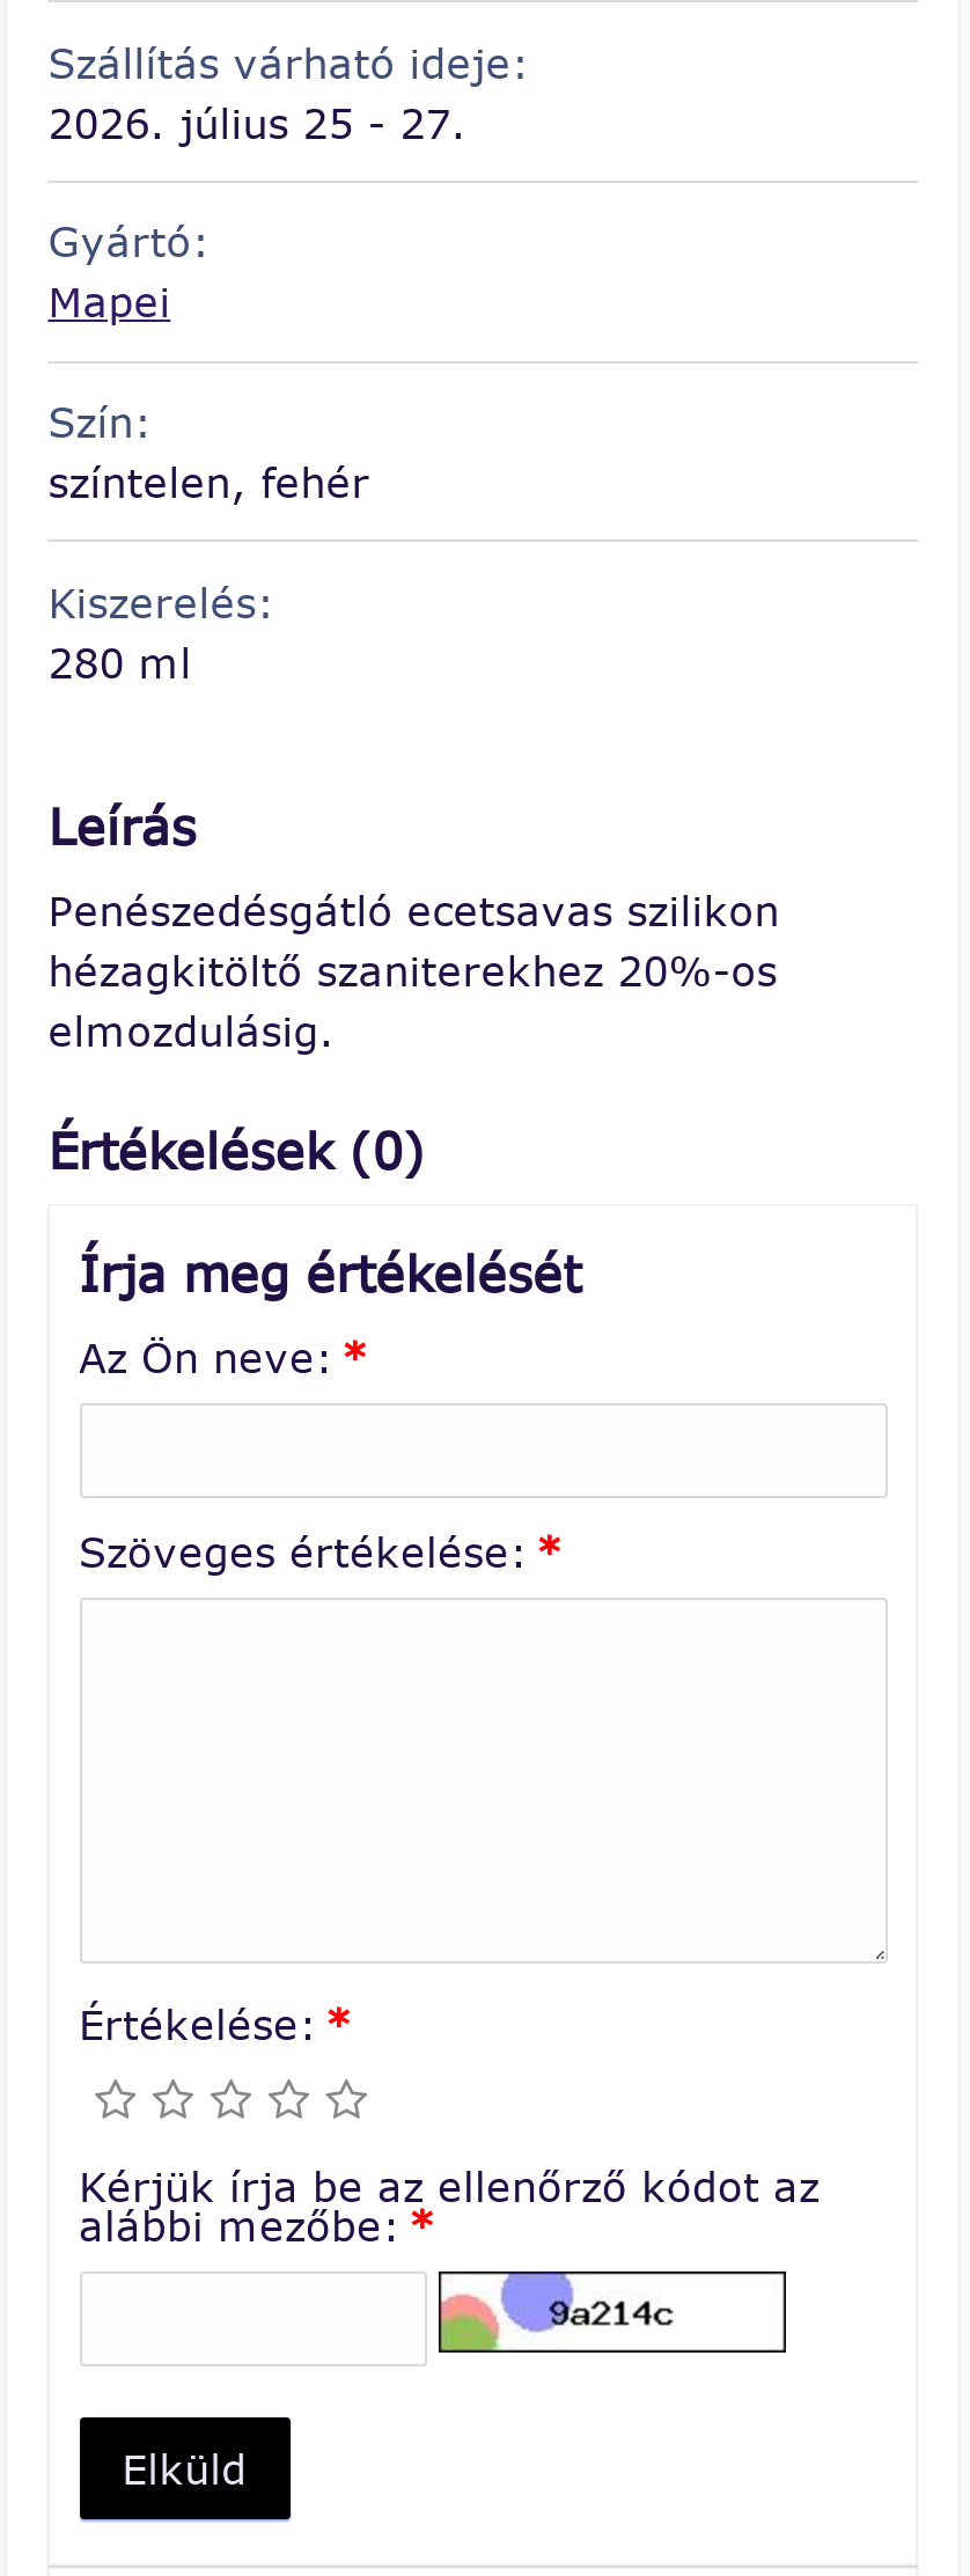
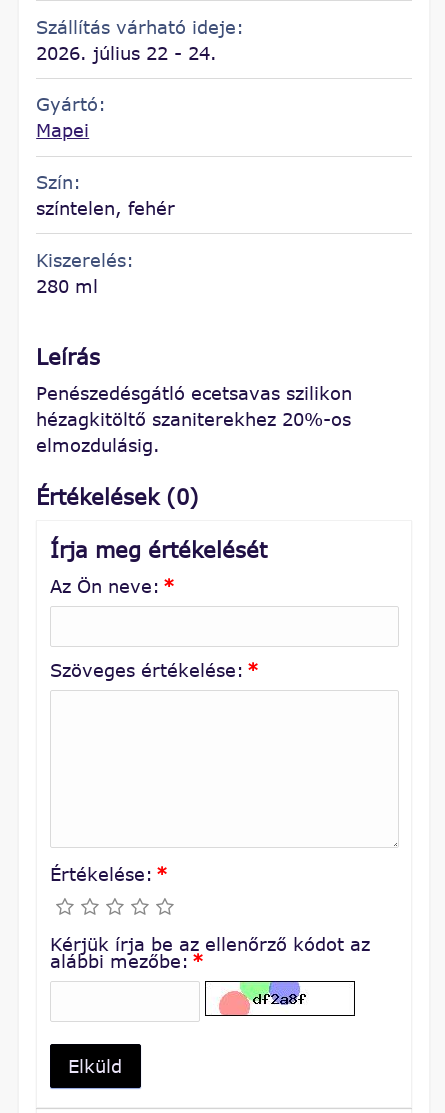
[48,96,467,147] 2026. július 25 - 27. -> [36,42,217,64] 2026. július 22 - 24.
[439,2272,675,2353] [image] -> [205,981,306,1016] [image]

